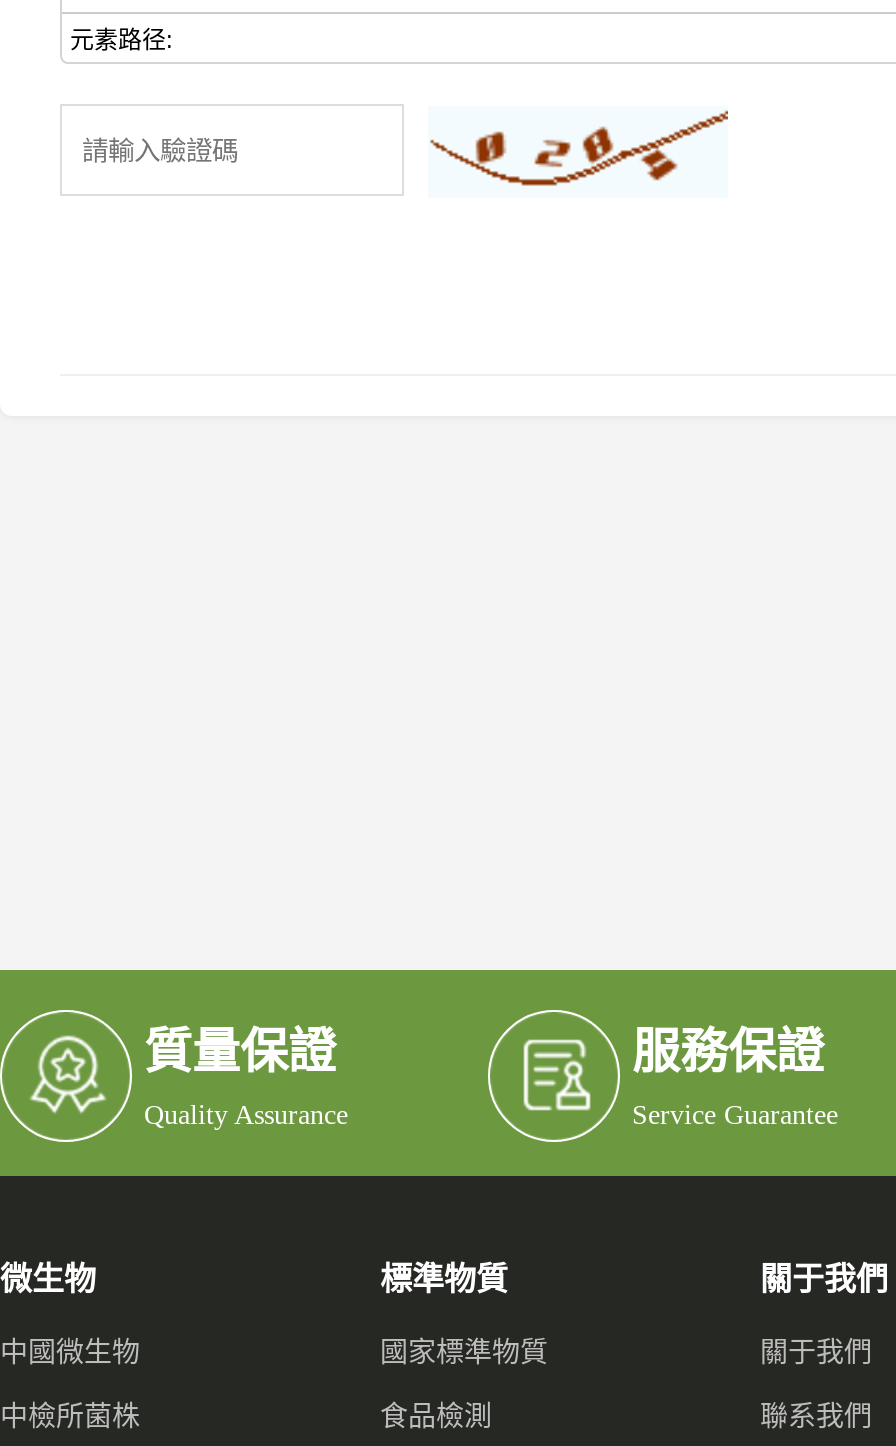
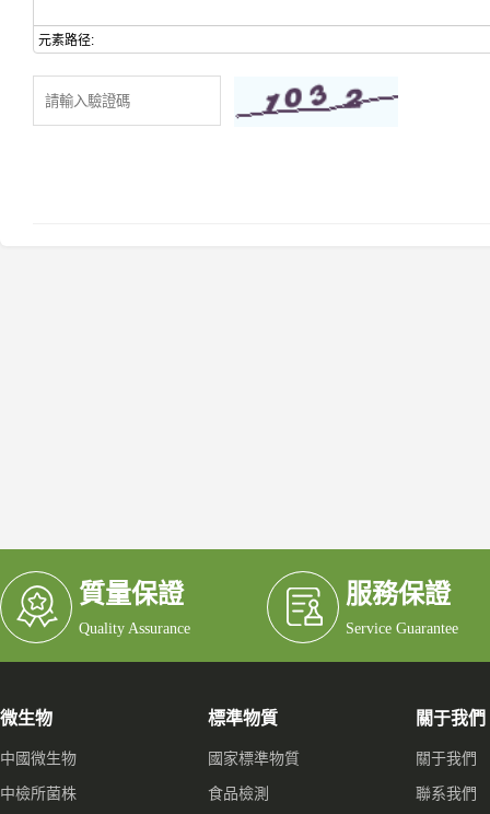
[430,110,730,188] [image] -> [235,80,399,120] [image]

